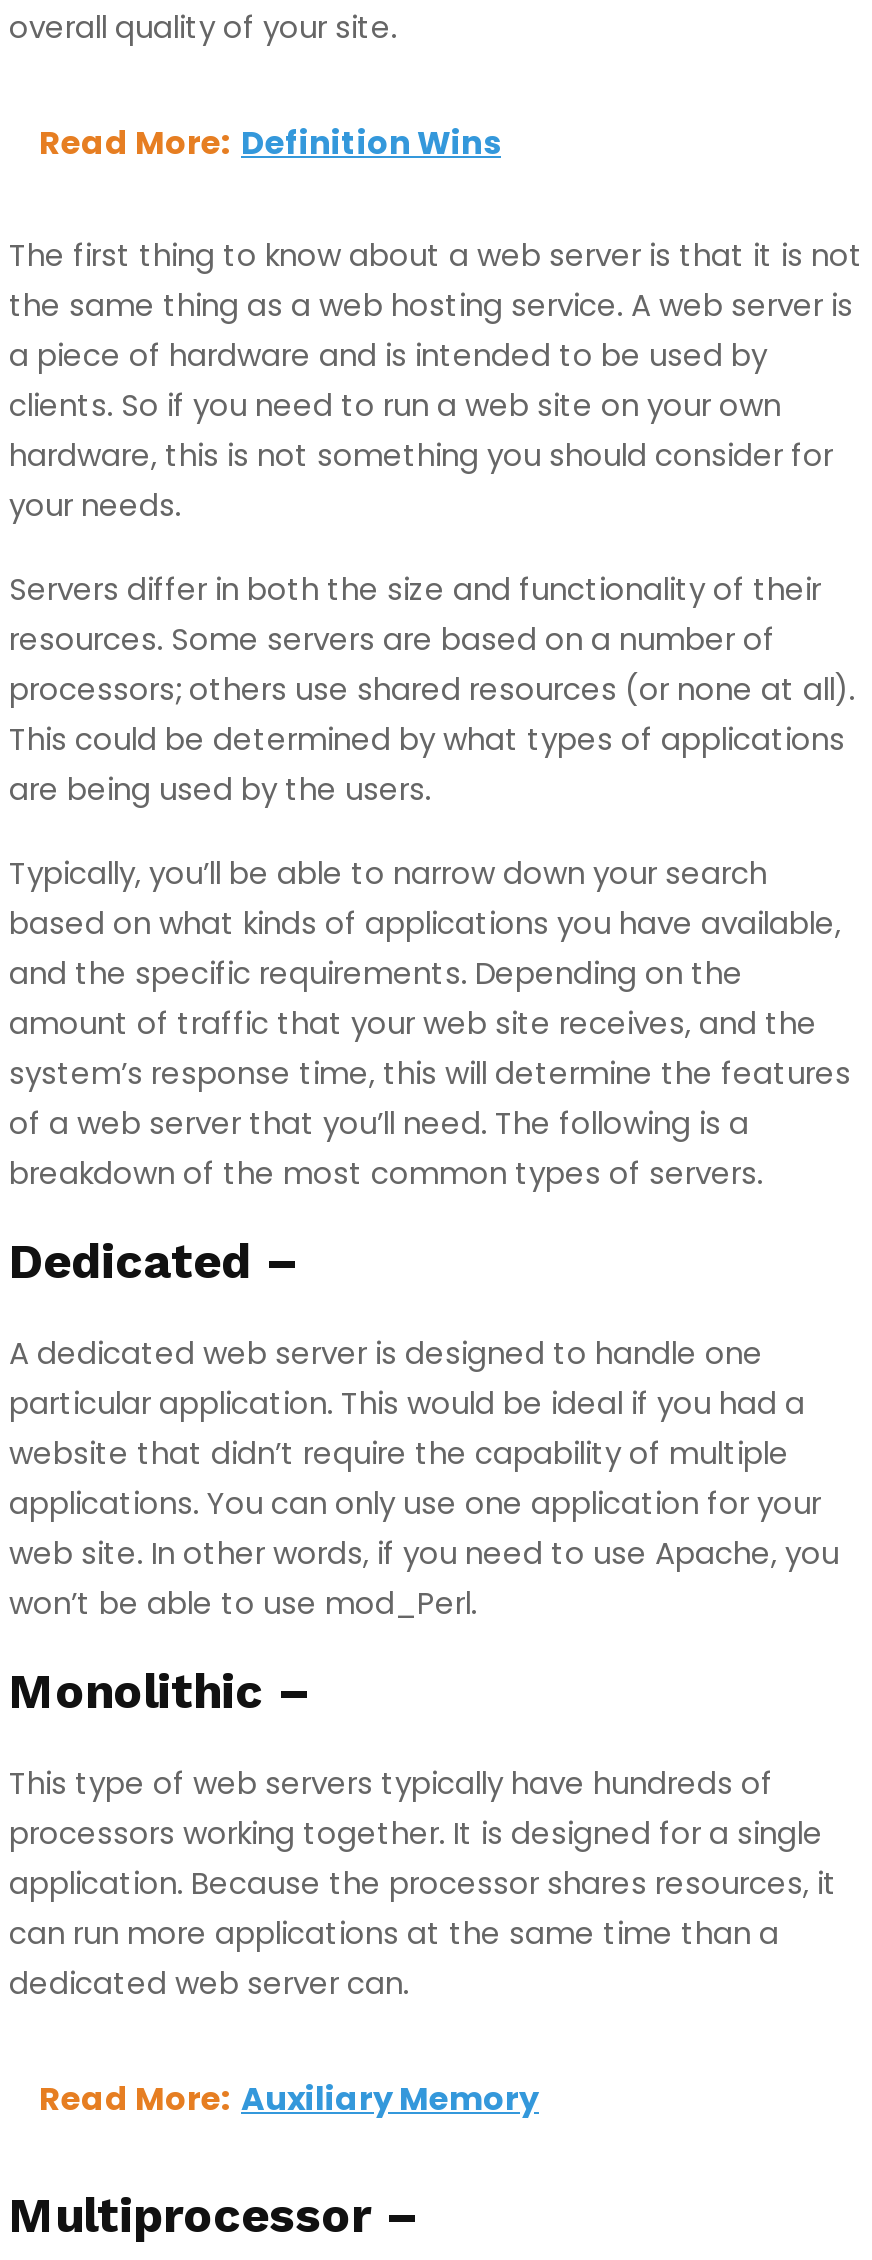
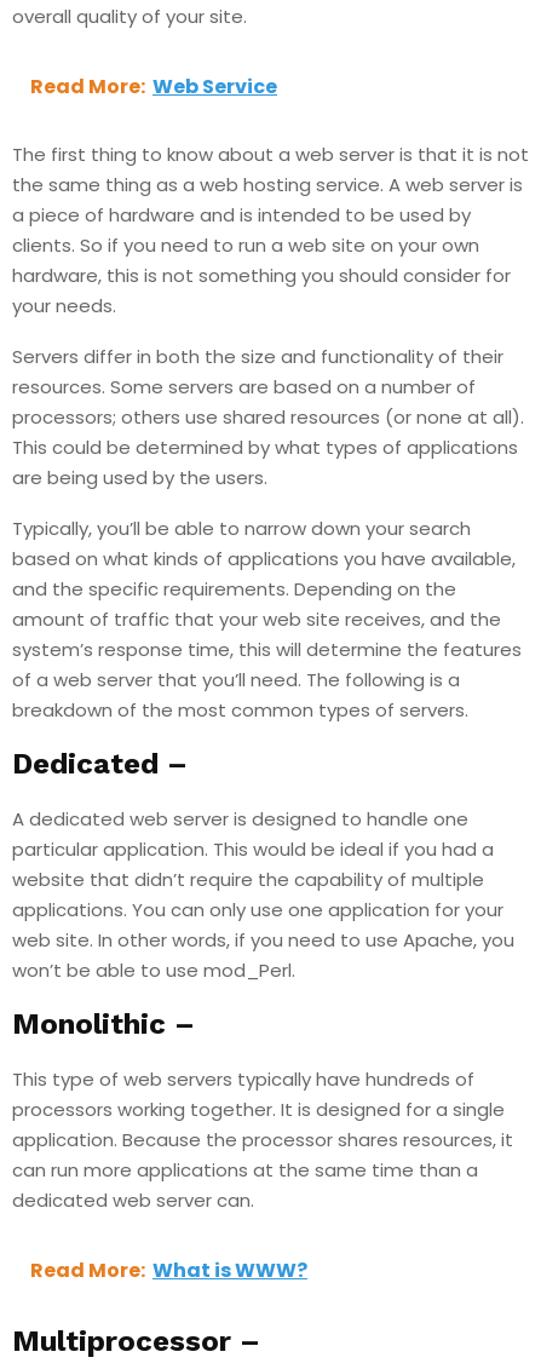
[39,119,501,165] Read More: Definition Wins -> [30,72,277,100] Read More: Web Service
[39,2075,539,2121] Read More: Auxiliary Memory -> [30,1256,307,1284] Read More: What is WWW?

